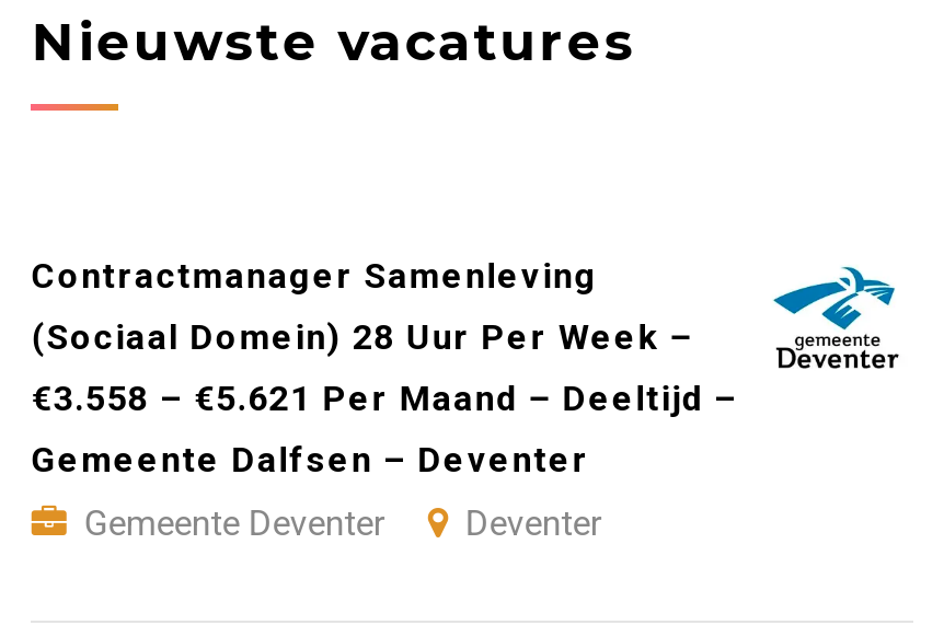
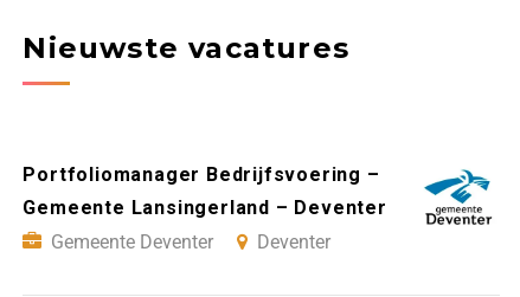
[32,255,738,481] Contractmanager Samenleving | (Sociaal Domein) 28 Uur Per Week – | €3.558 – €5.621 Per Maand – Deeltijd – | Gemeente Dalfsen – Deventer -> [23,163,387,219] Portfoliomanager Bedrijfsvoering – | Gemeente Lansingerland – Deventer

